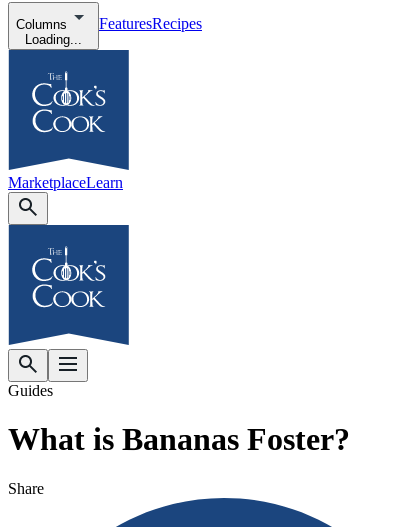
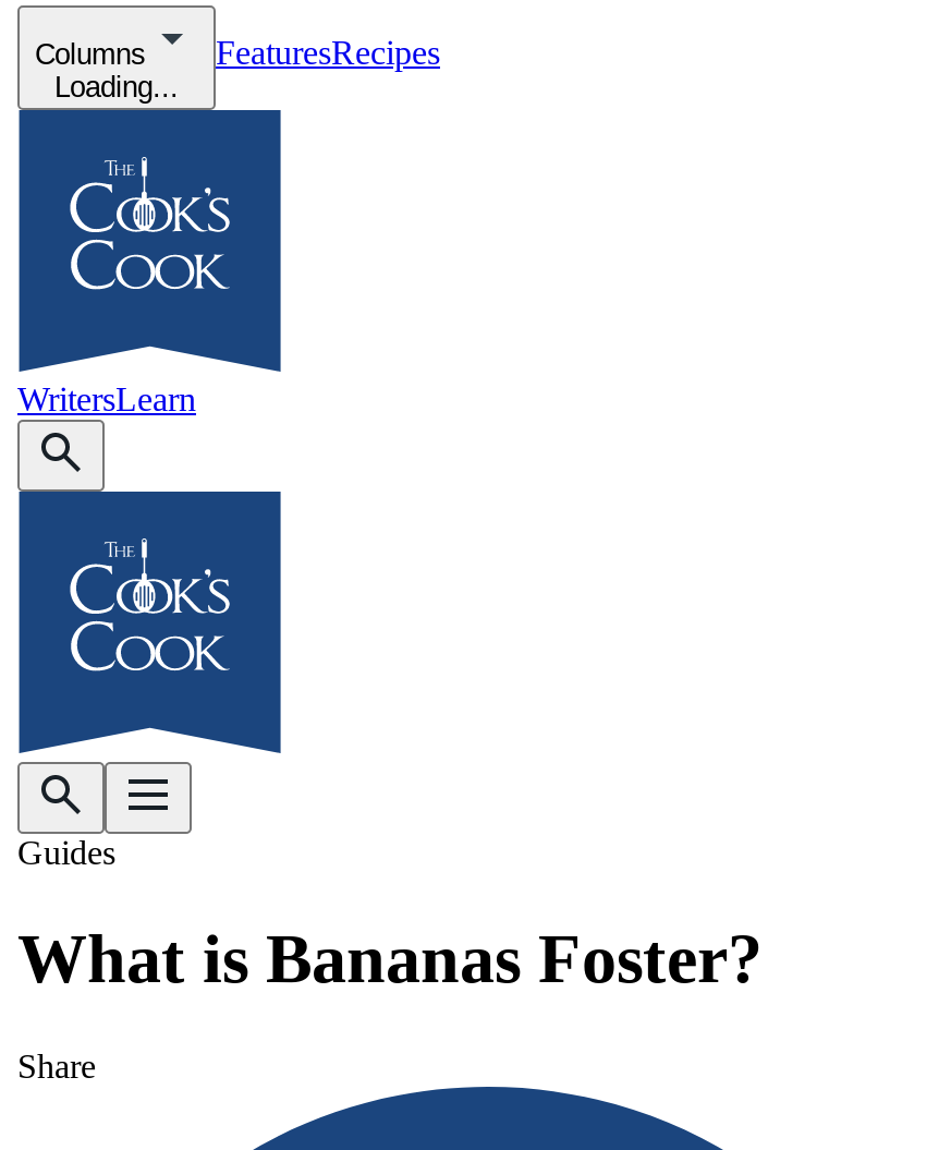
[8,174,123,191] MarketplaceLearn -> [17,380,196,417] WritersLearn

